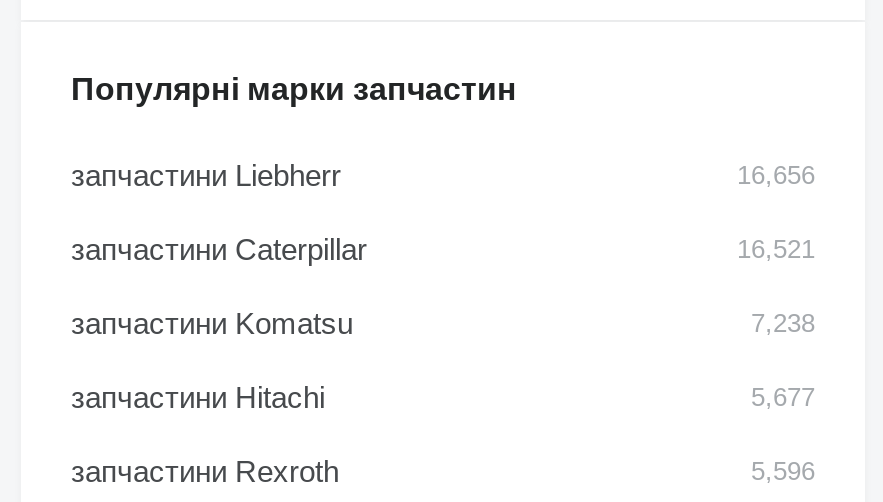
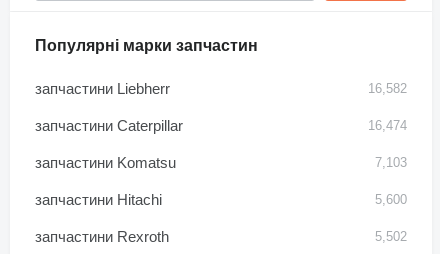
[737,160,815,190] 16,656 -> [368,81,407,96] 16,582
[737,234,815,264] 16,521 -> [368,118,407,133] 16,474
[751,308,815,338] 7,238 -> [375,155,407,170] 7,103
[751,382,815,412] 5,677 -> [375,192,407,207] 5,600
[751,456,815,486] 5,596 -> [375,229,407,244] 5,502

